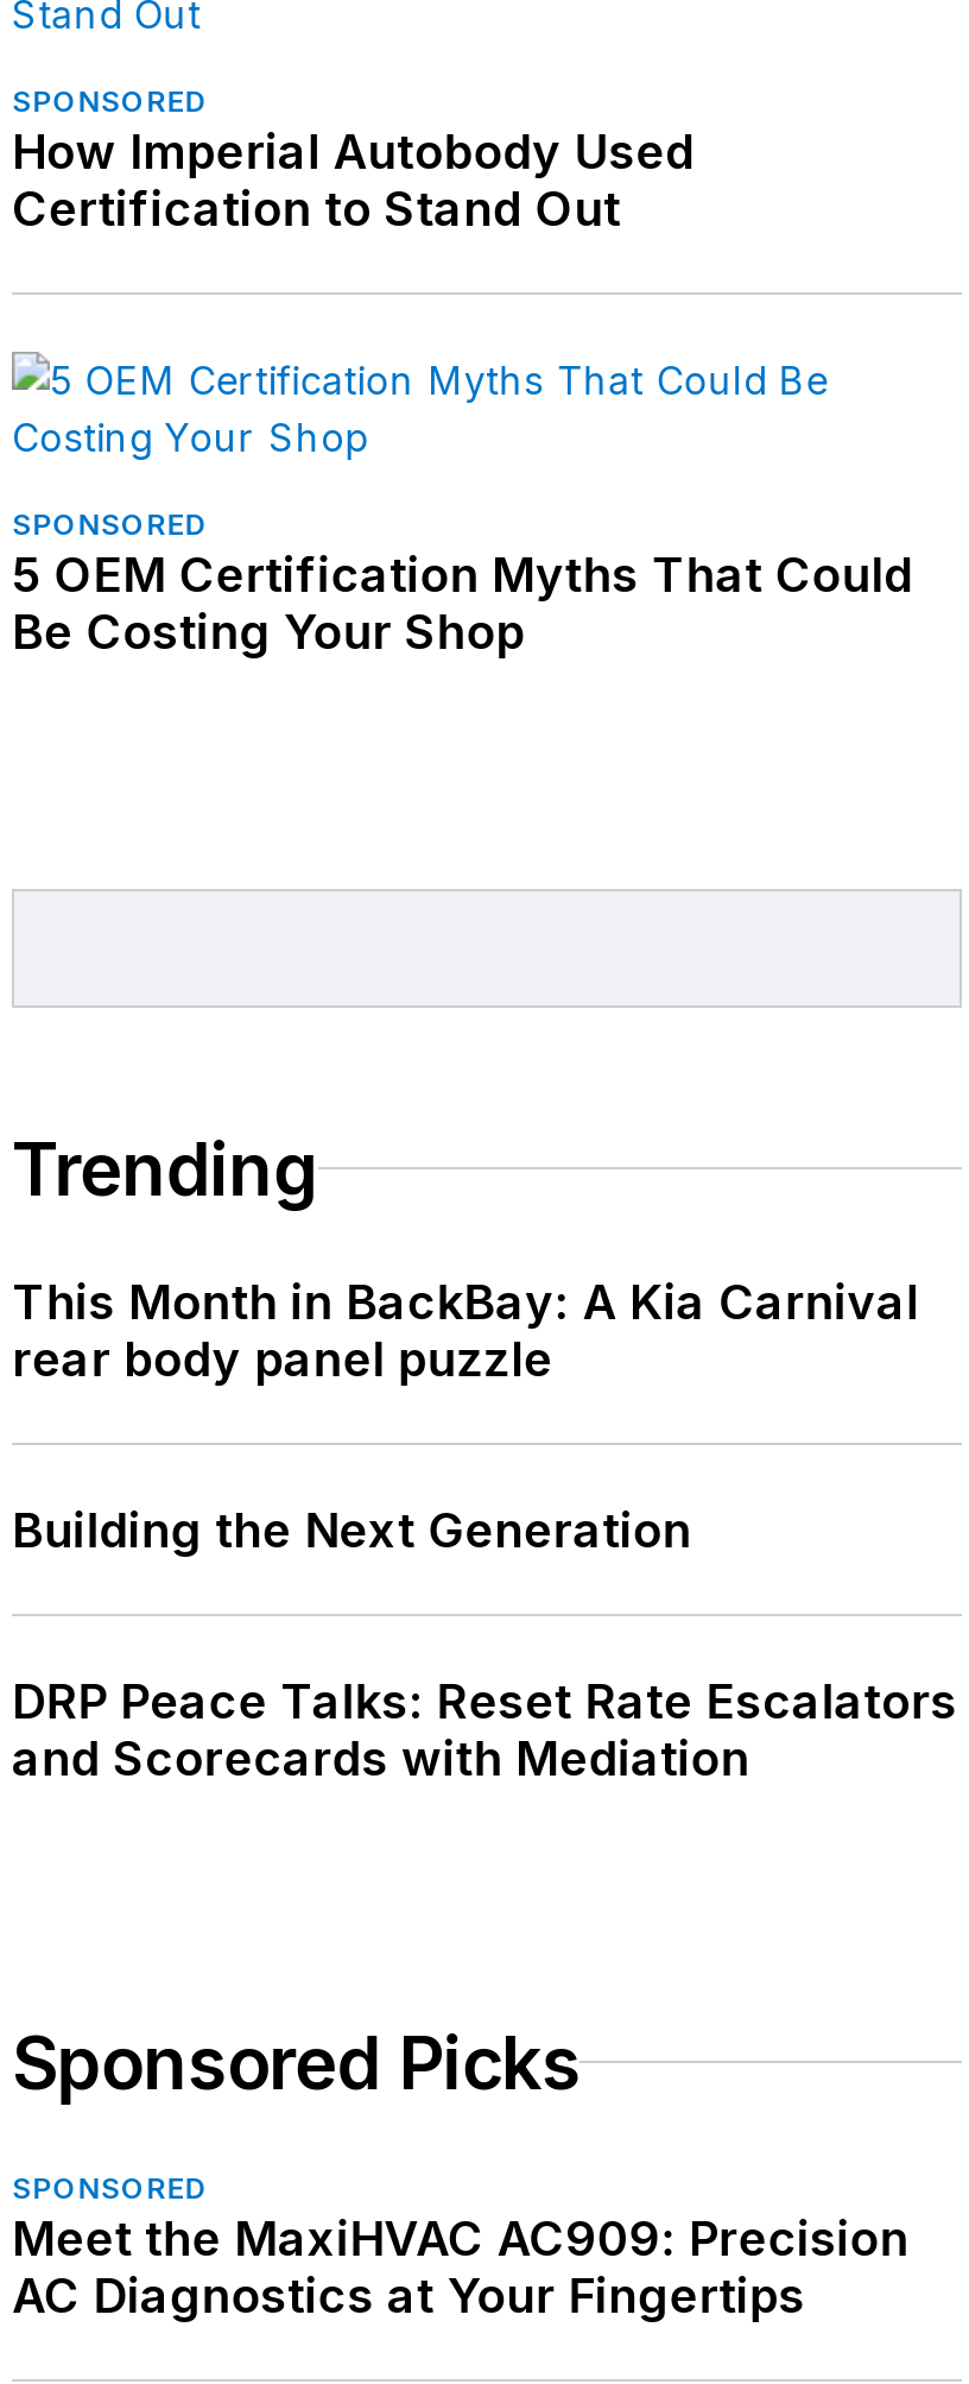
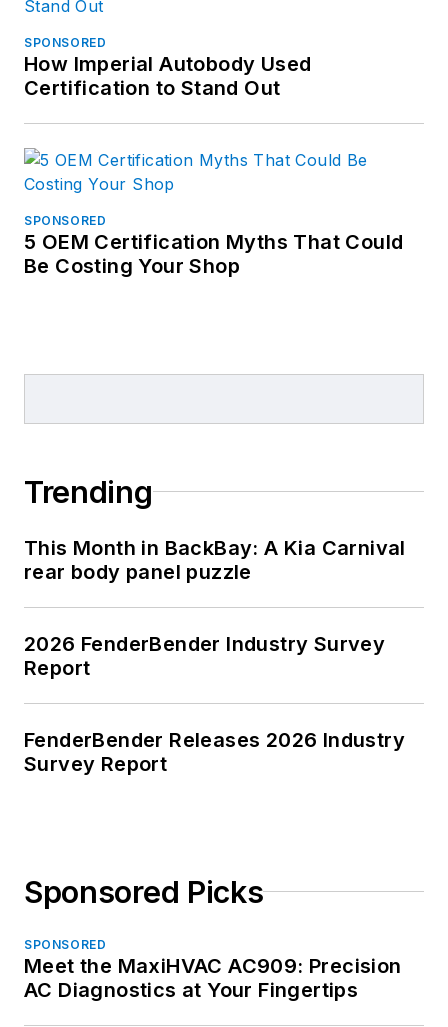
[12,1501,692,1558] Building the Next Generation -> [24,632,385,680] 2026 FenderBender Industry Survey | Report
[12,1672,958,1786] DRP Peace Talks: Reset Rate Escalators | and Scorecards with Mediation -> [24,728,405,776] FenderBender Releases 2026 Industry | Survey Report

